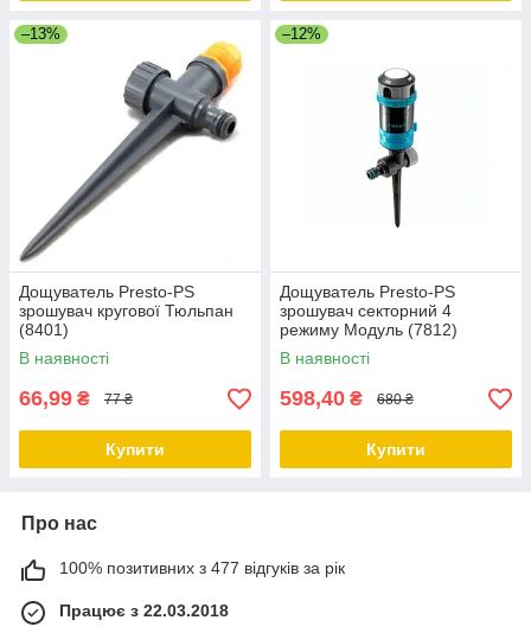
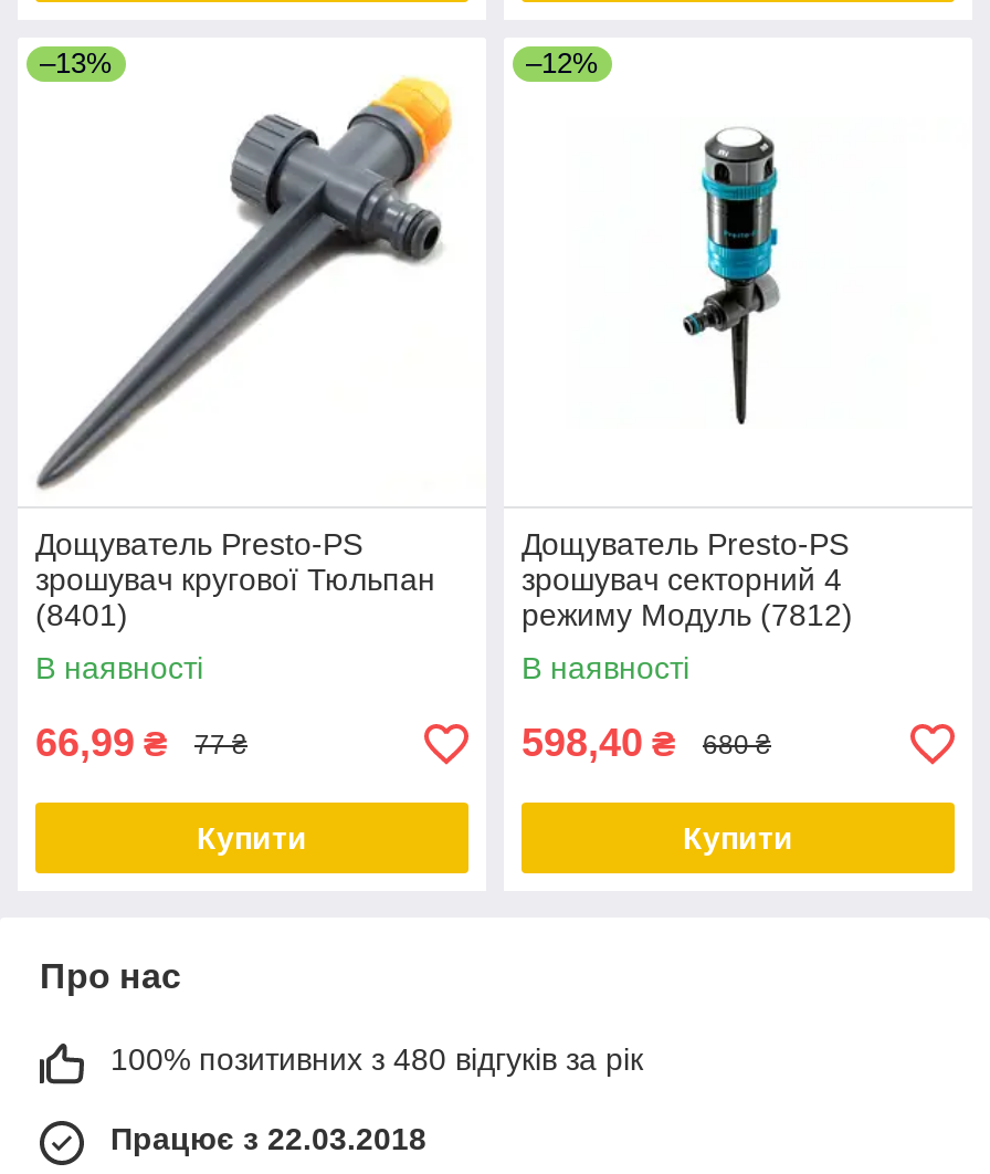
[59,559,345,578] 100% позитивних з 477 відгуків за рік -> [110,1042,643,1078] 100% позитивних з 480 відгуків за рік

